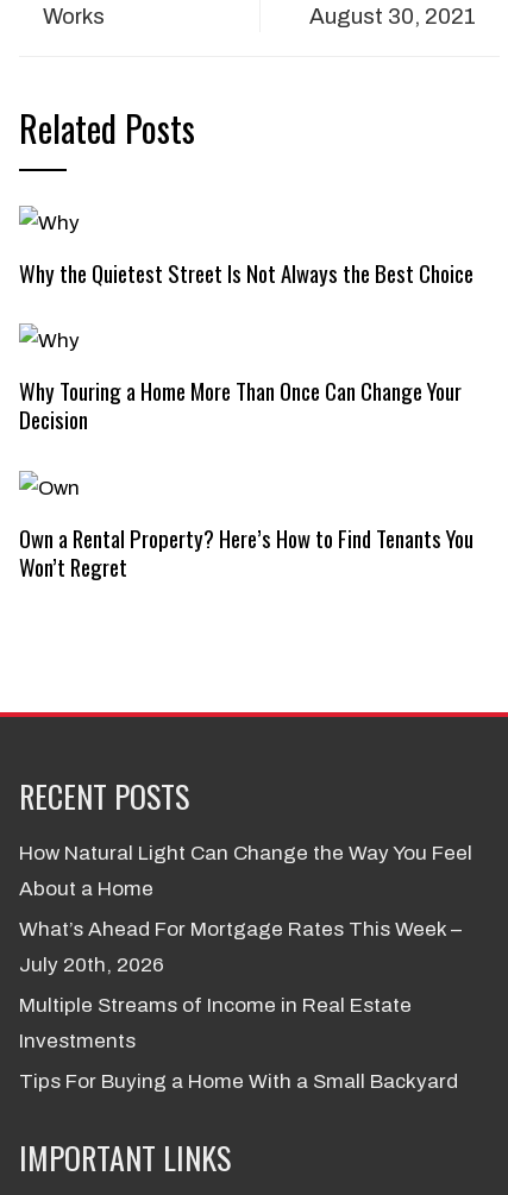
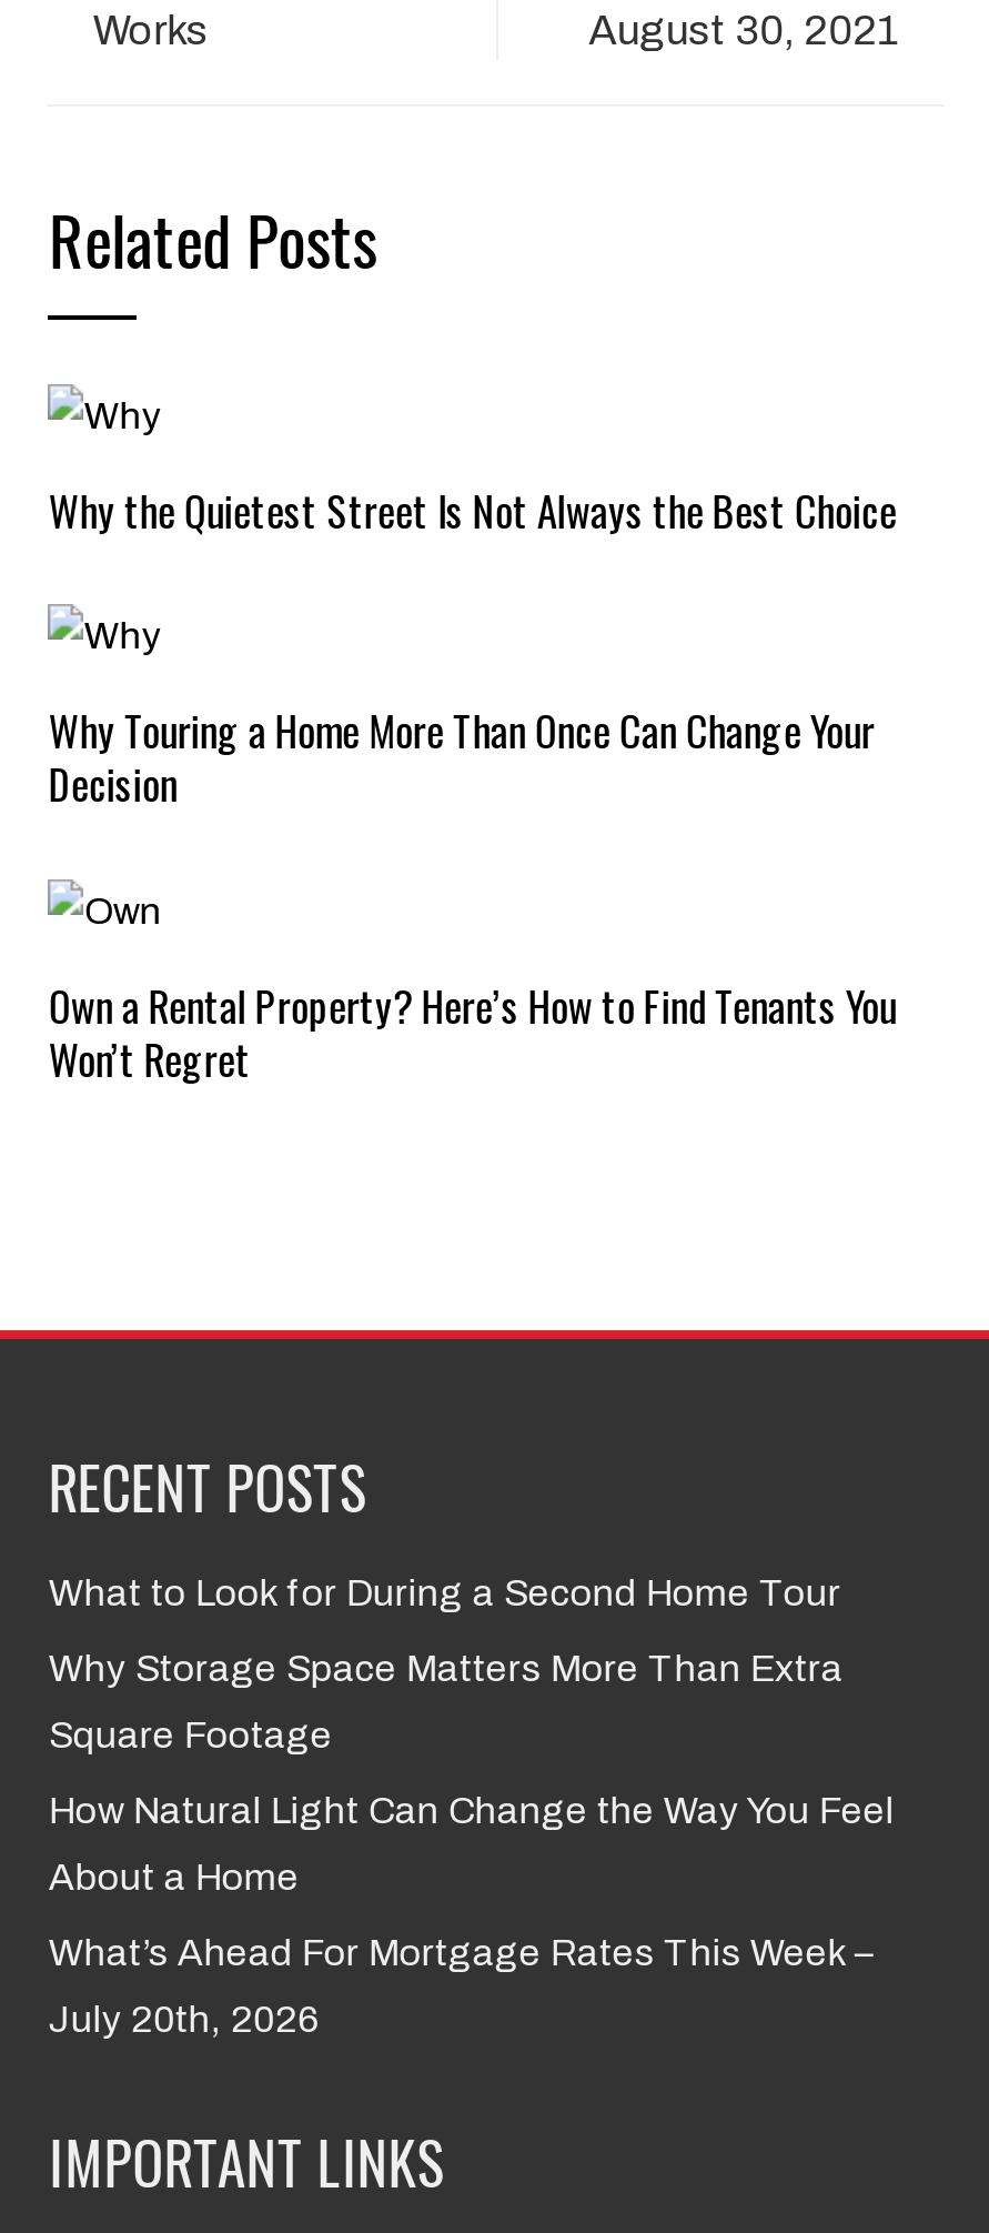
none -> [49,1571,843,1756] What to Look for During a Second Home Tour | Why Storage Space Matters More Than Extra | Square Footage
moved [20,841,473,976] -> [49,1789,894,2040]: How Natural Light Can Change the Way You Feel | About a Home | What’s Ahead For Mortgage Rates This Week – | July 20th, 2026
[20,994,459,1092] Multiple Streams of Income in Real Estate | Investments | Tips For Buying a Home With a Small Backyard -> none

